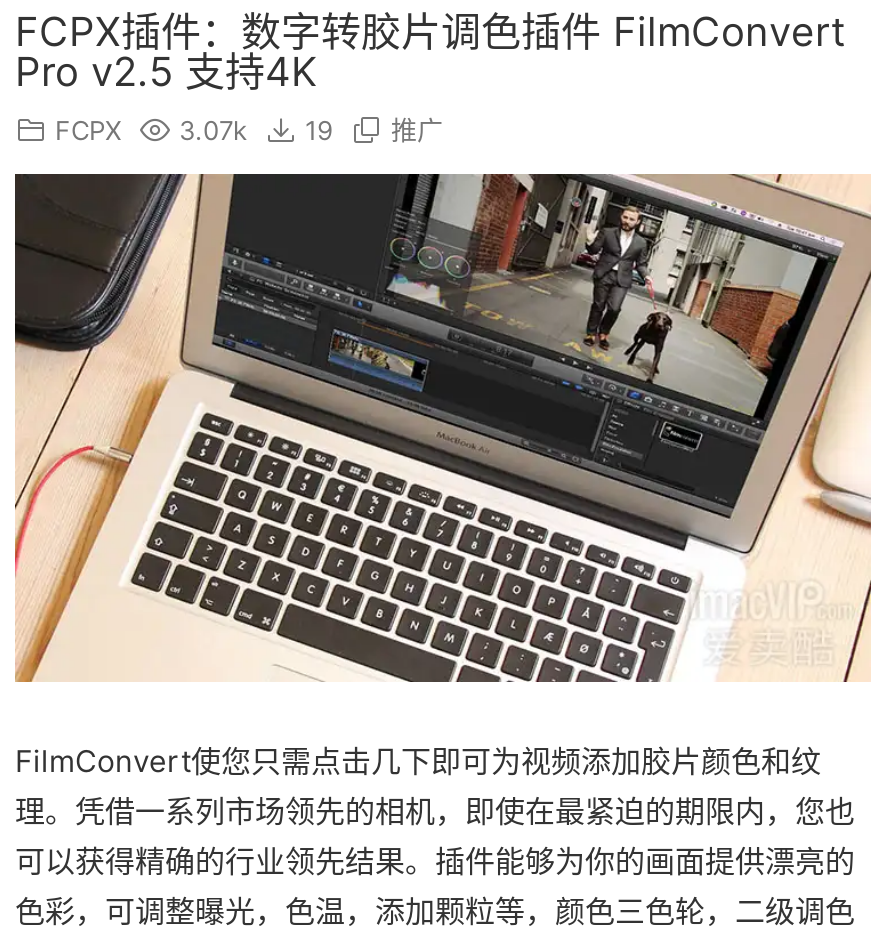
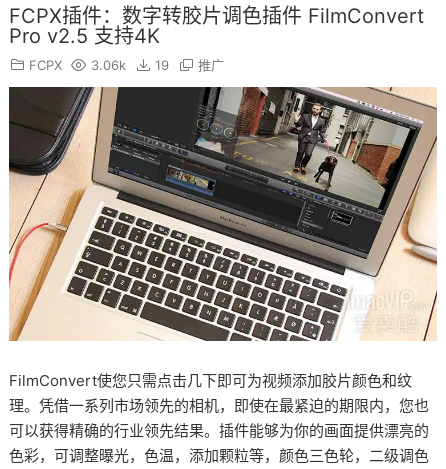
[55,114,443,146] FCPX 3.07k 19 推广 -> [29,57,224,73] FCPX 3.06k 19 推广

